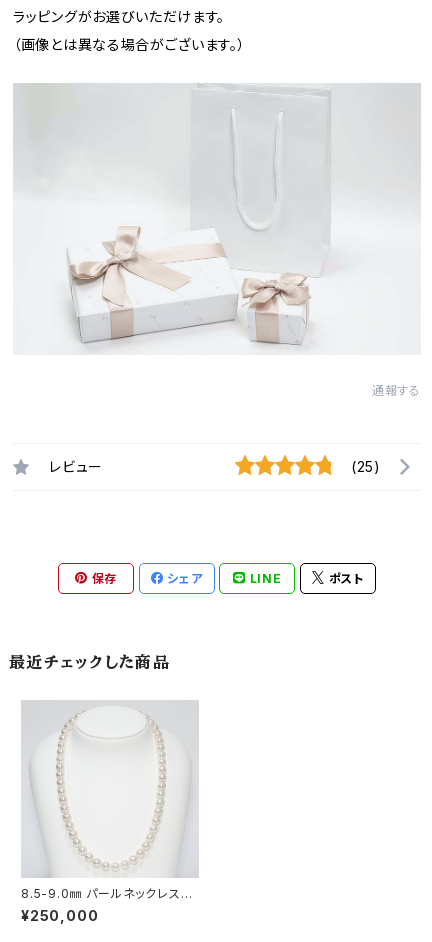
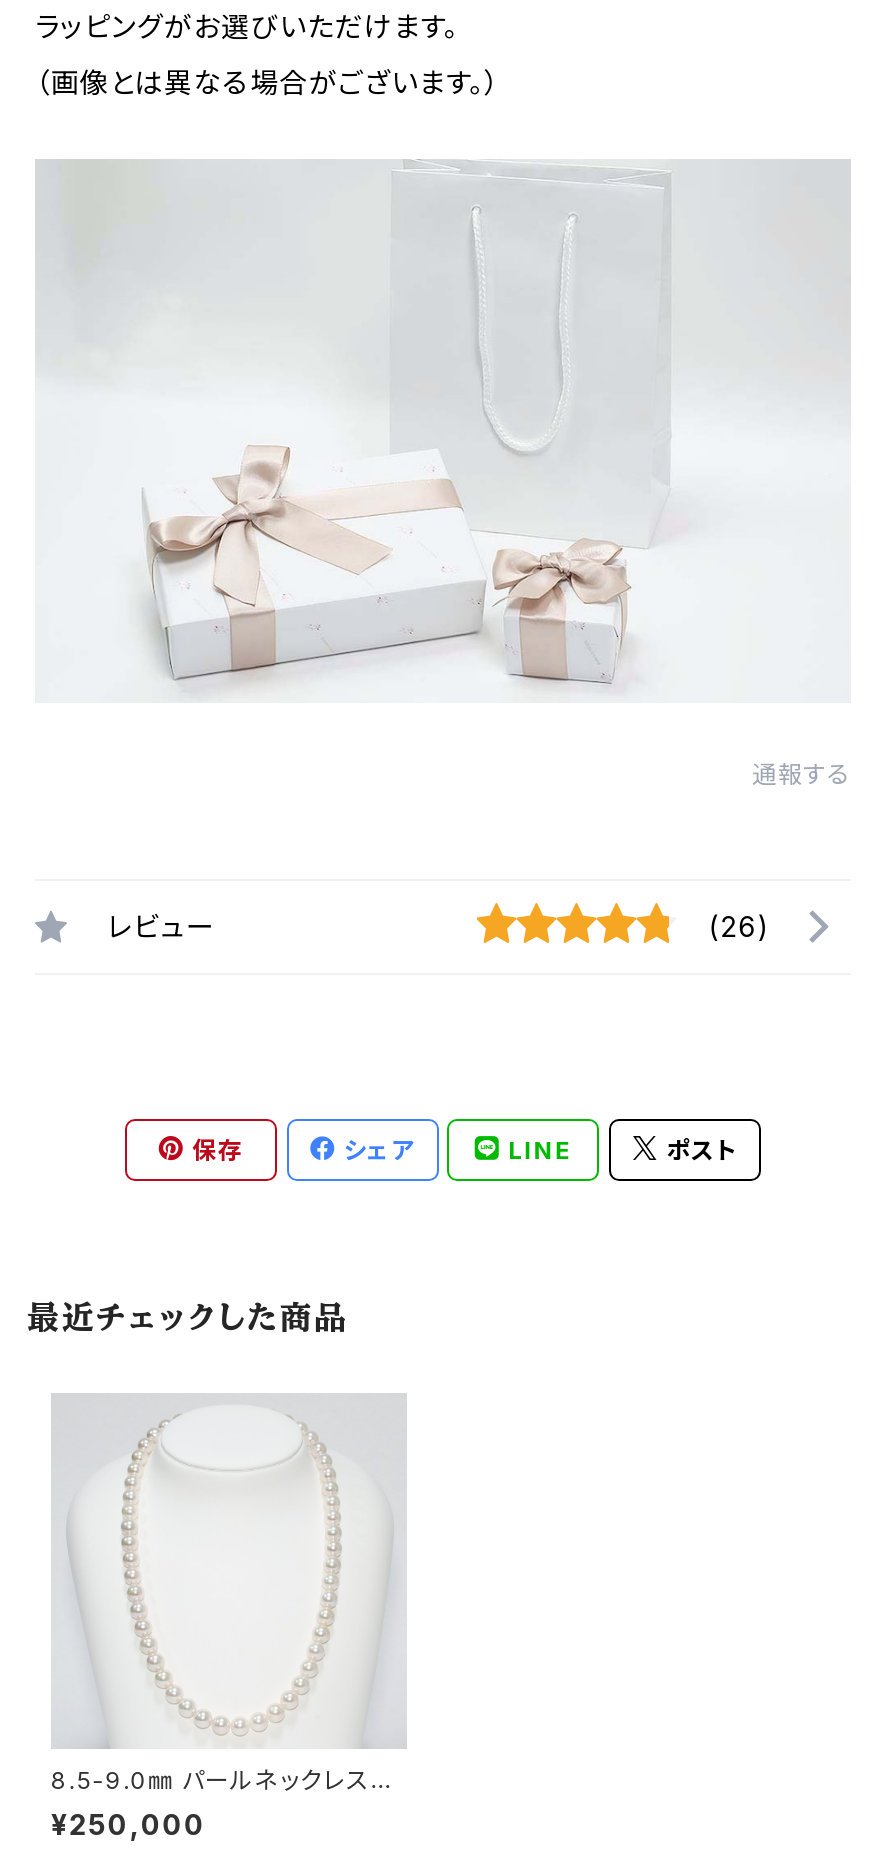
[351,457,381,474] (25) -> [709,908,771,942] (26)

